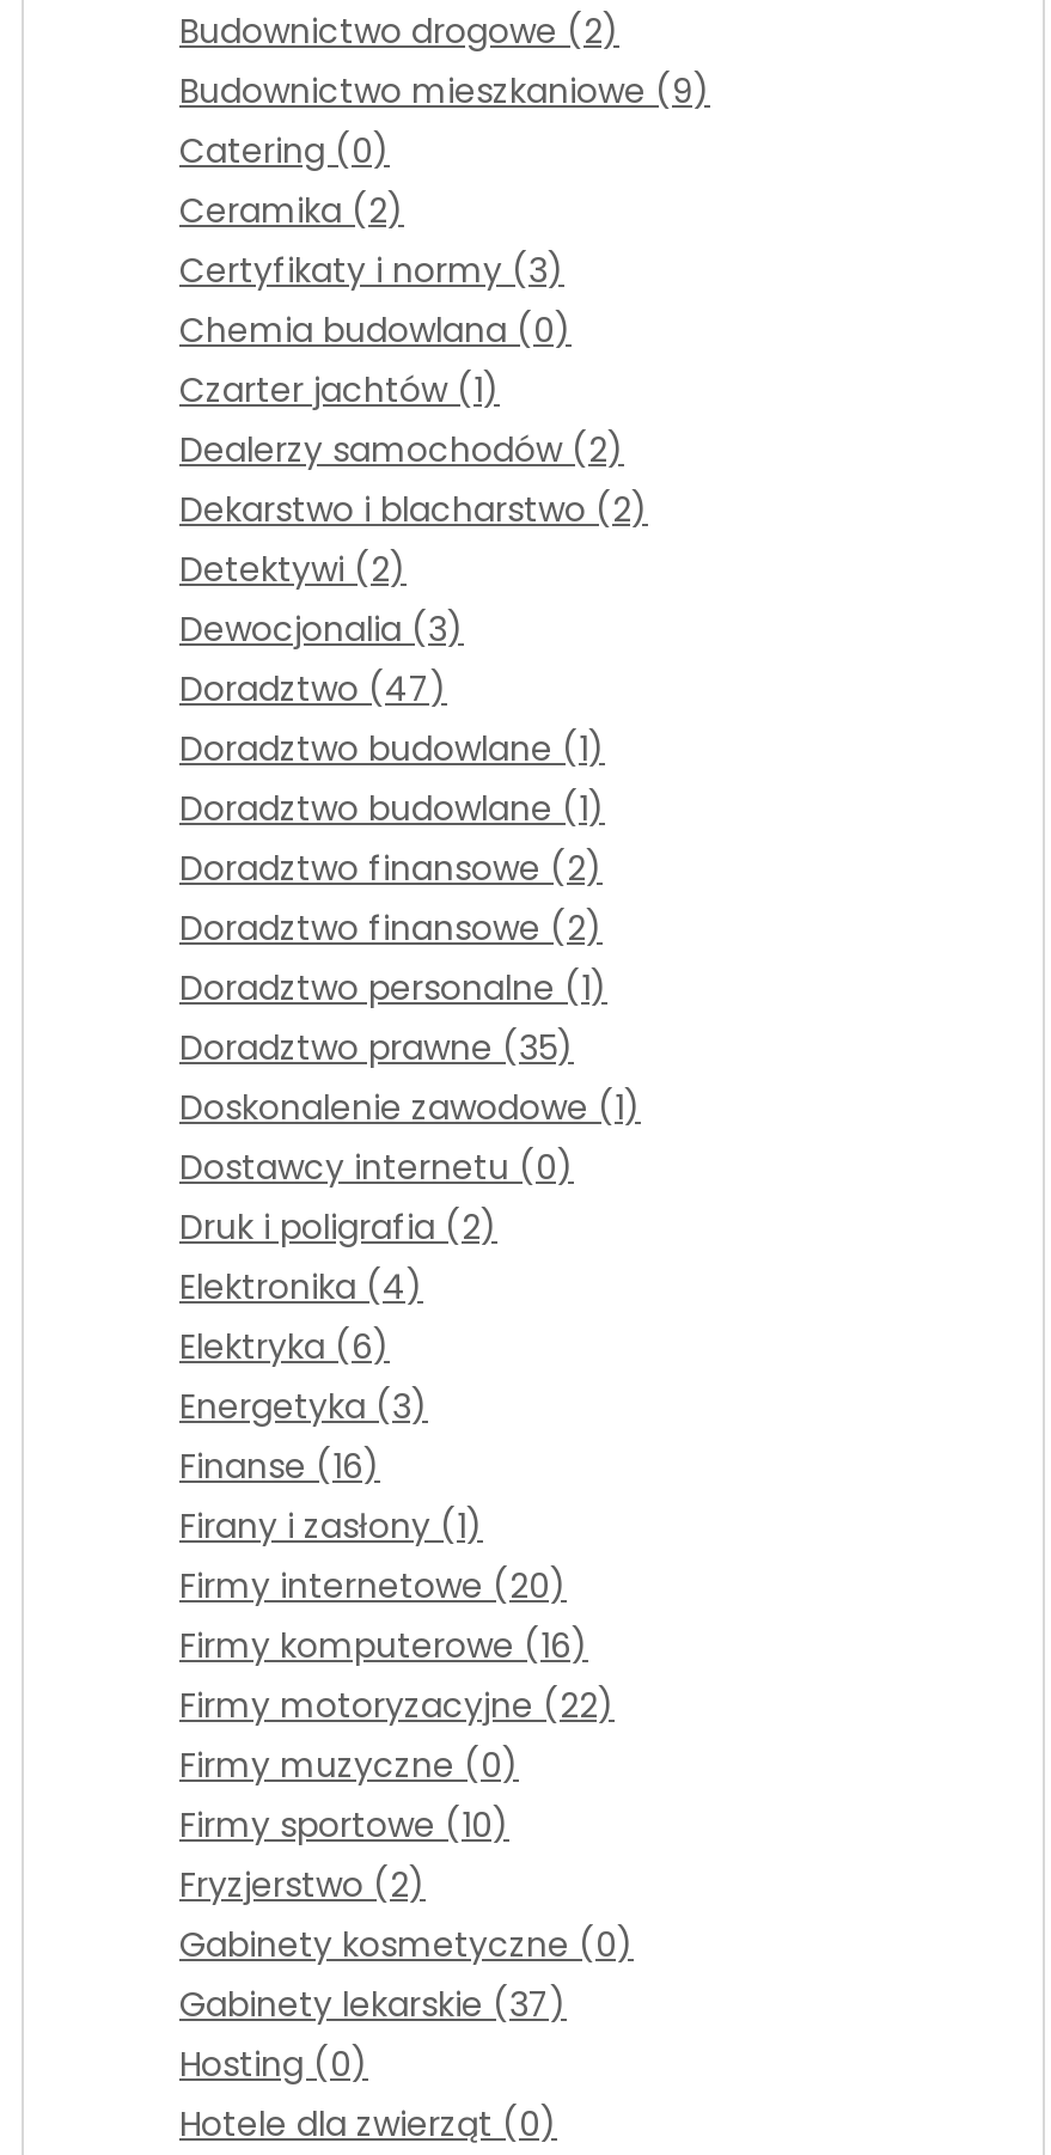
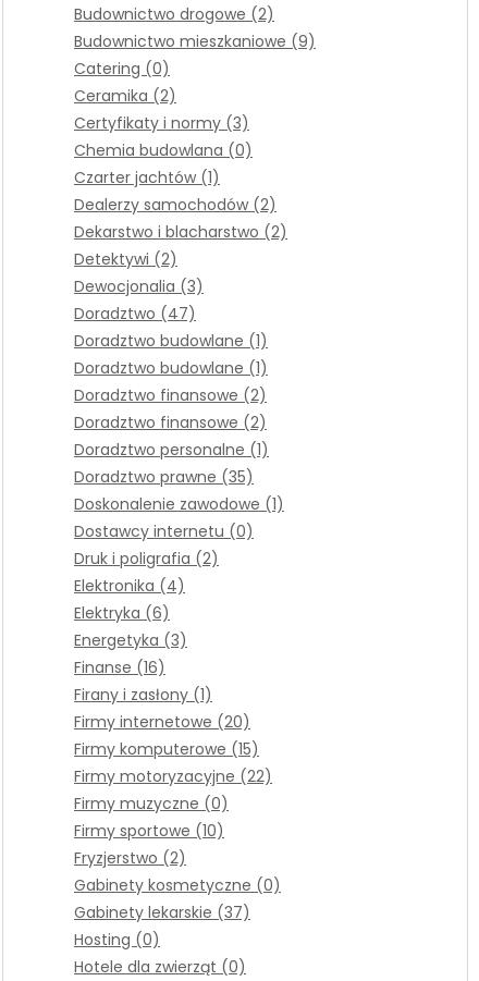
[179,1621,588,1669] Firmy komputerowe (16) -> [74,738,259,760] Firmy komputerowe (15)

